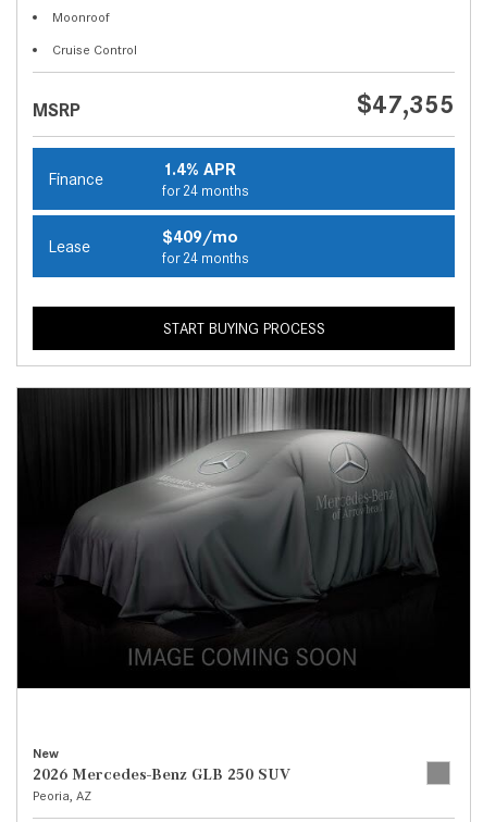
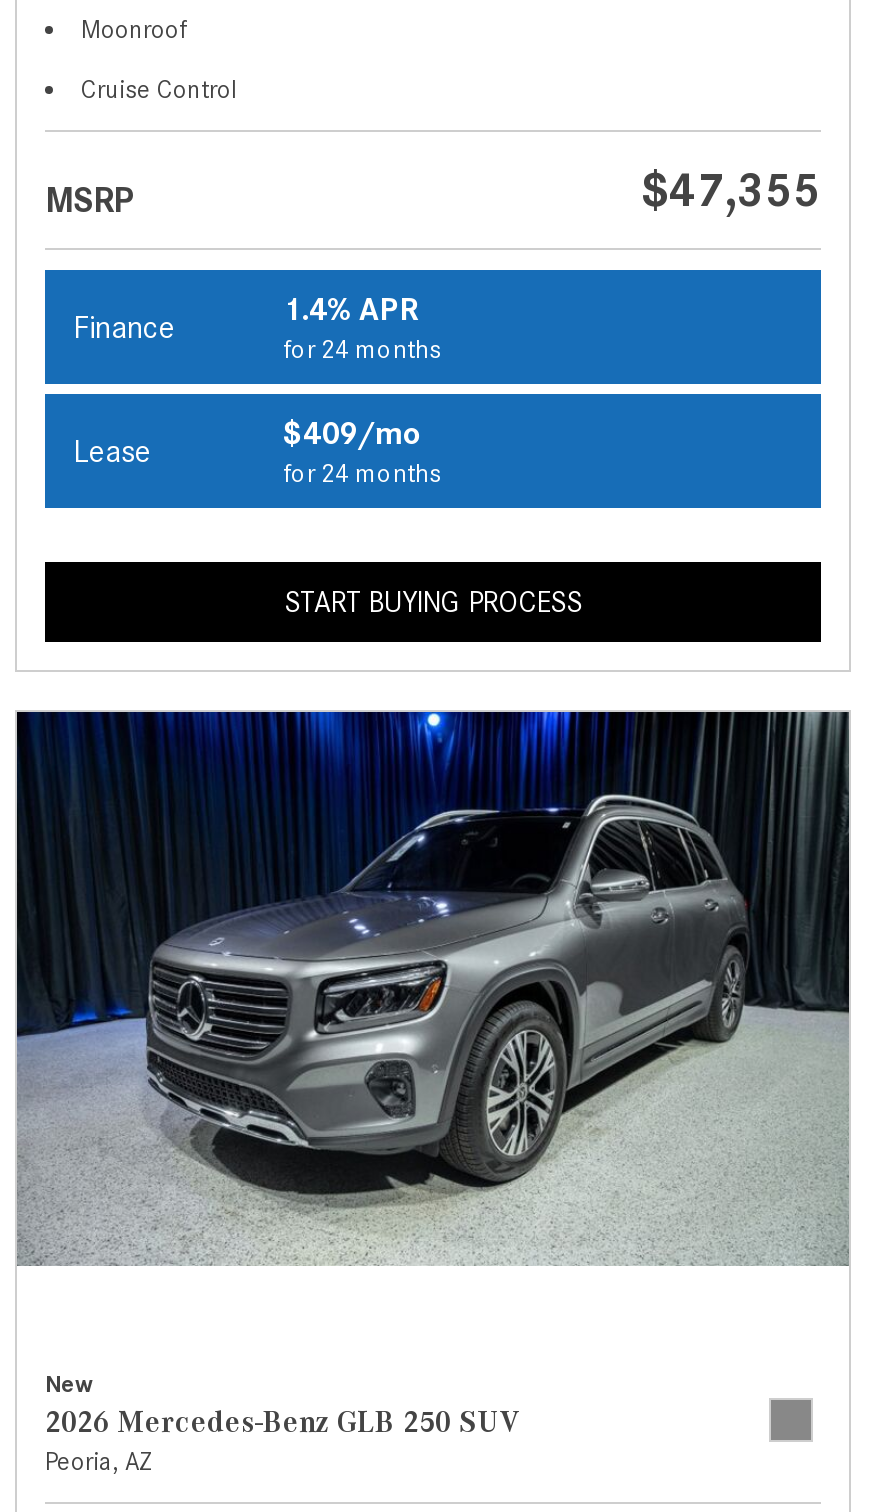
[17,387,470,689] [image] -> [15,710,849,1266] [image]

